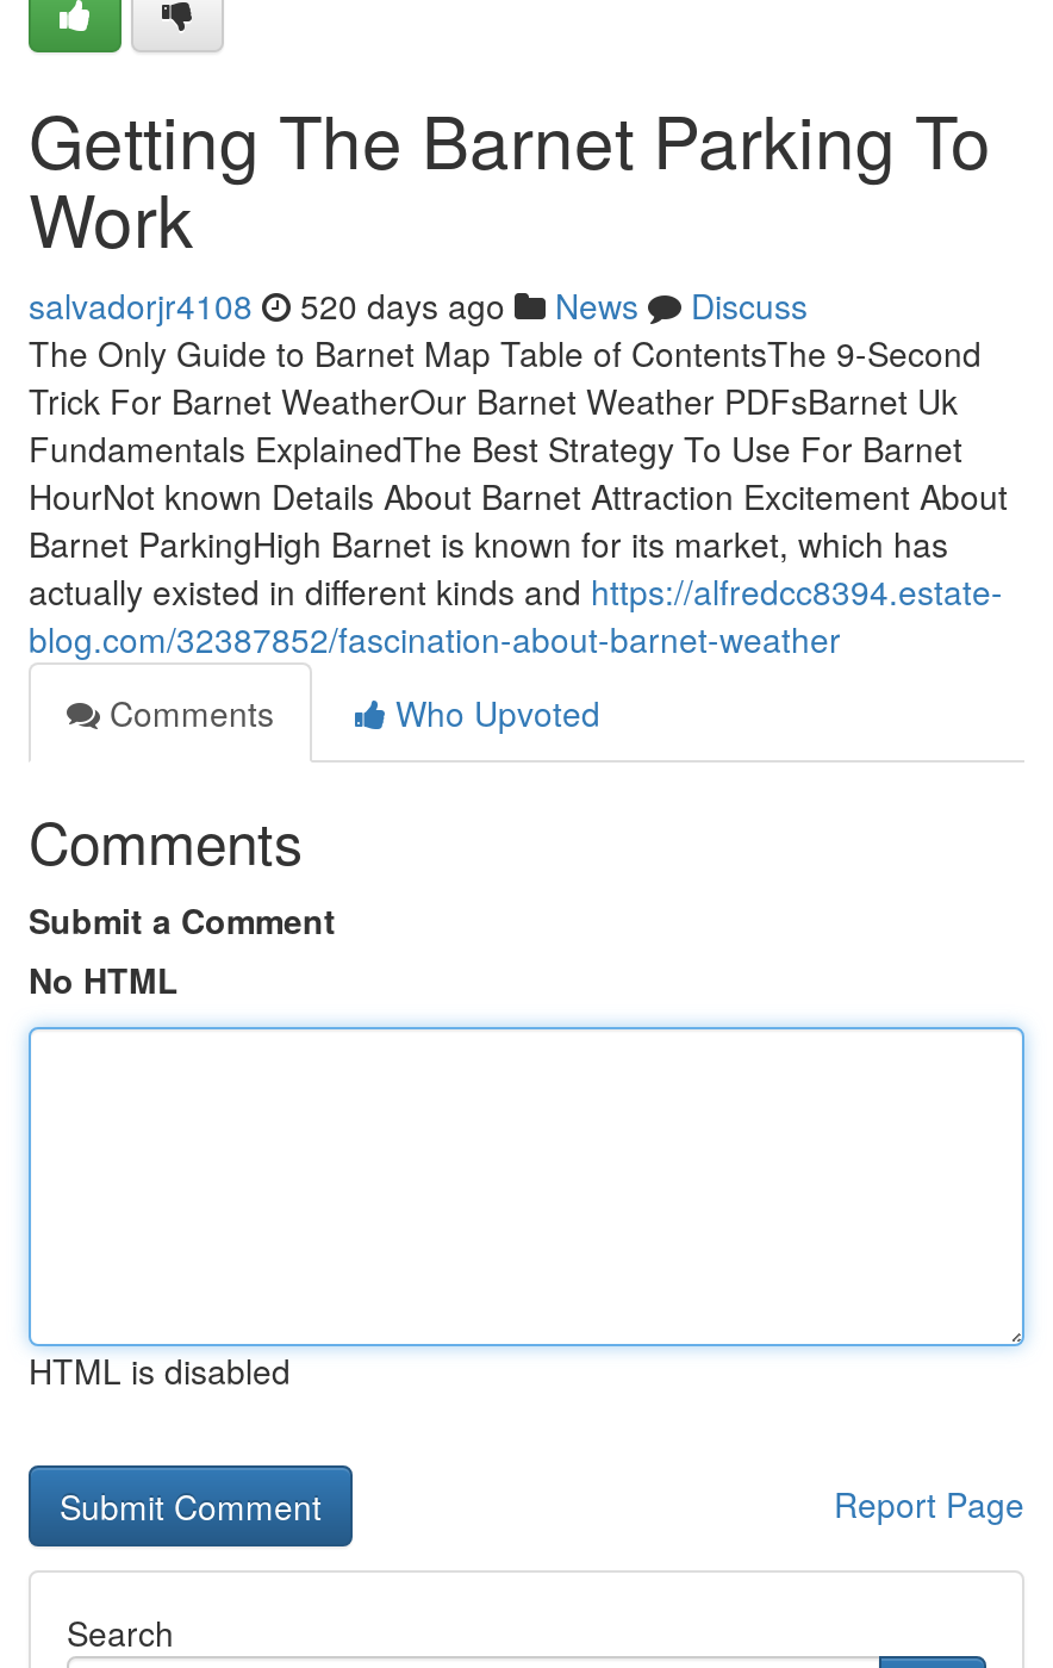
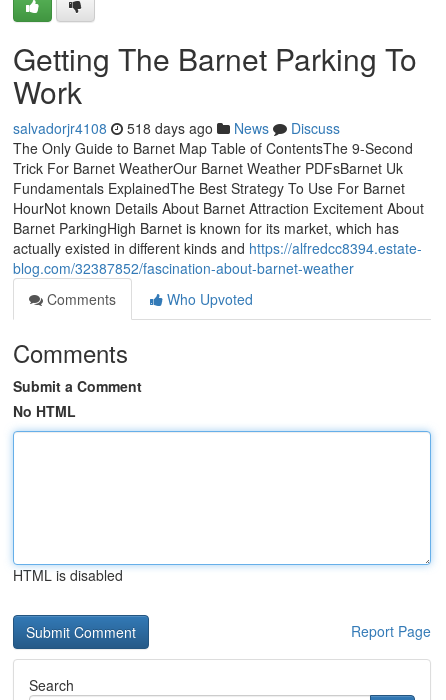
[29,281,808,329] salvadorjr4108 520 days ago News Discuss -> [13,118,340,138] salvadorjr4108 518 days ago News Discuss

